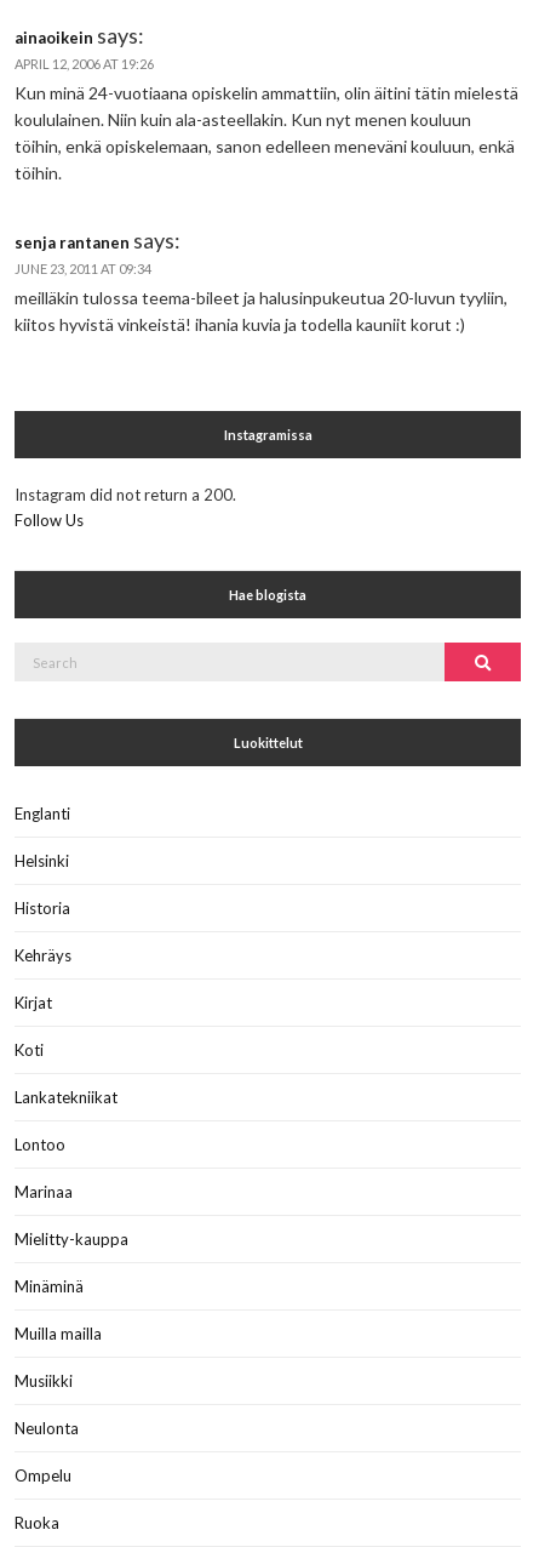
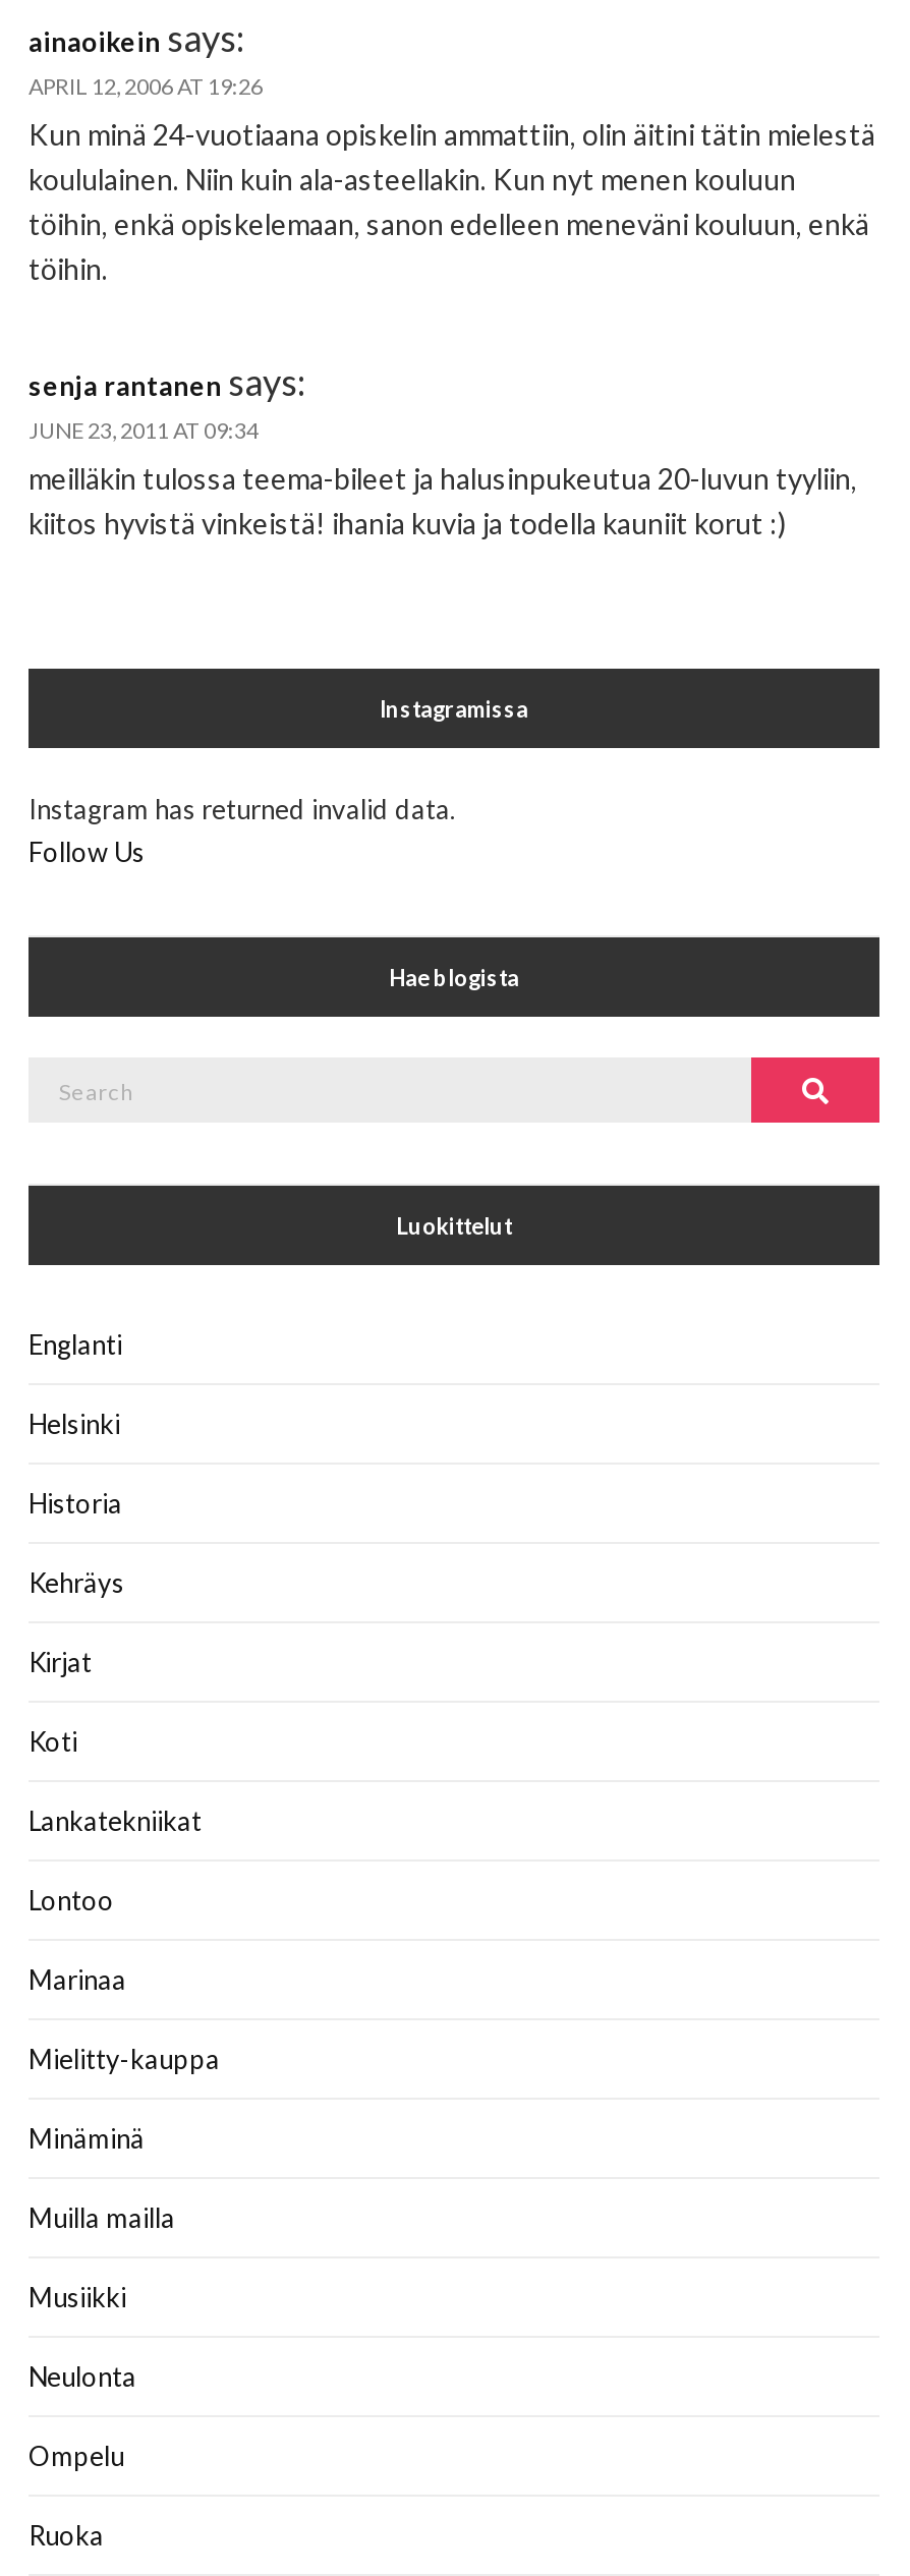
[15,485,236,504] Instagram did not return a 200. -> [29,793,456,825] Instagram has returned invalid data.

